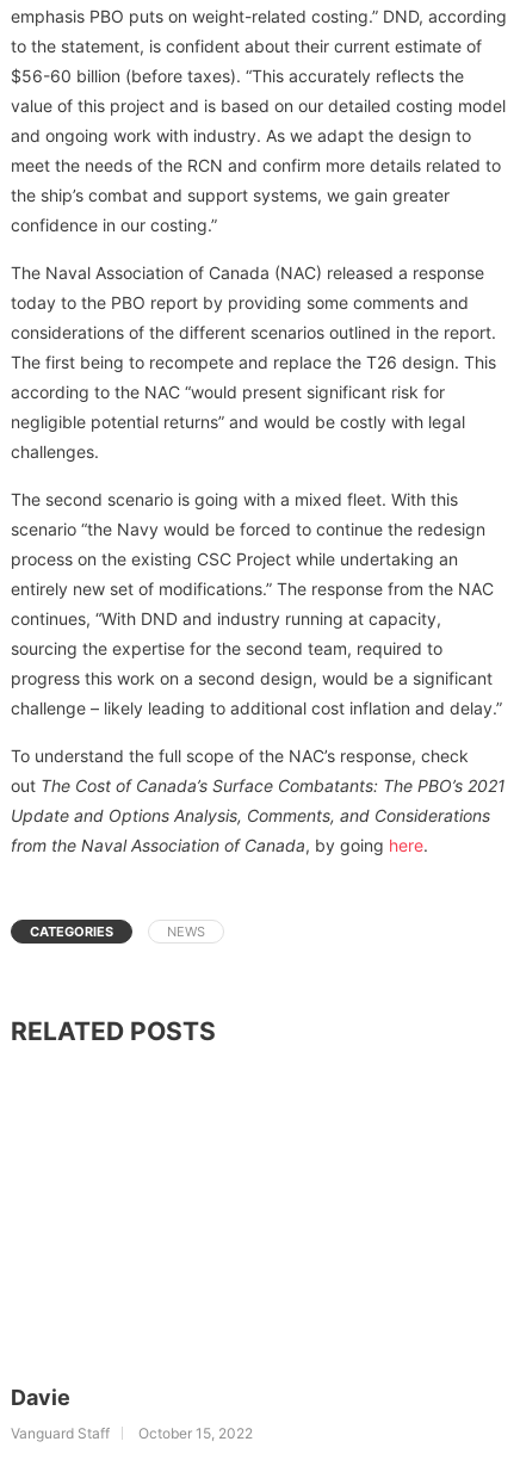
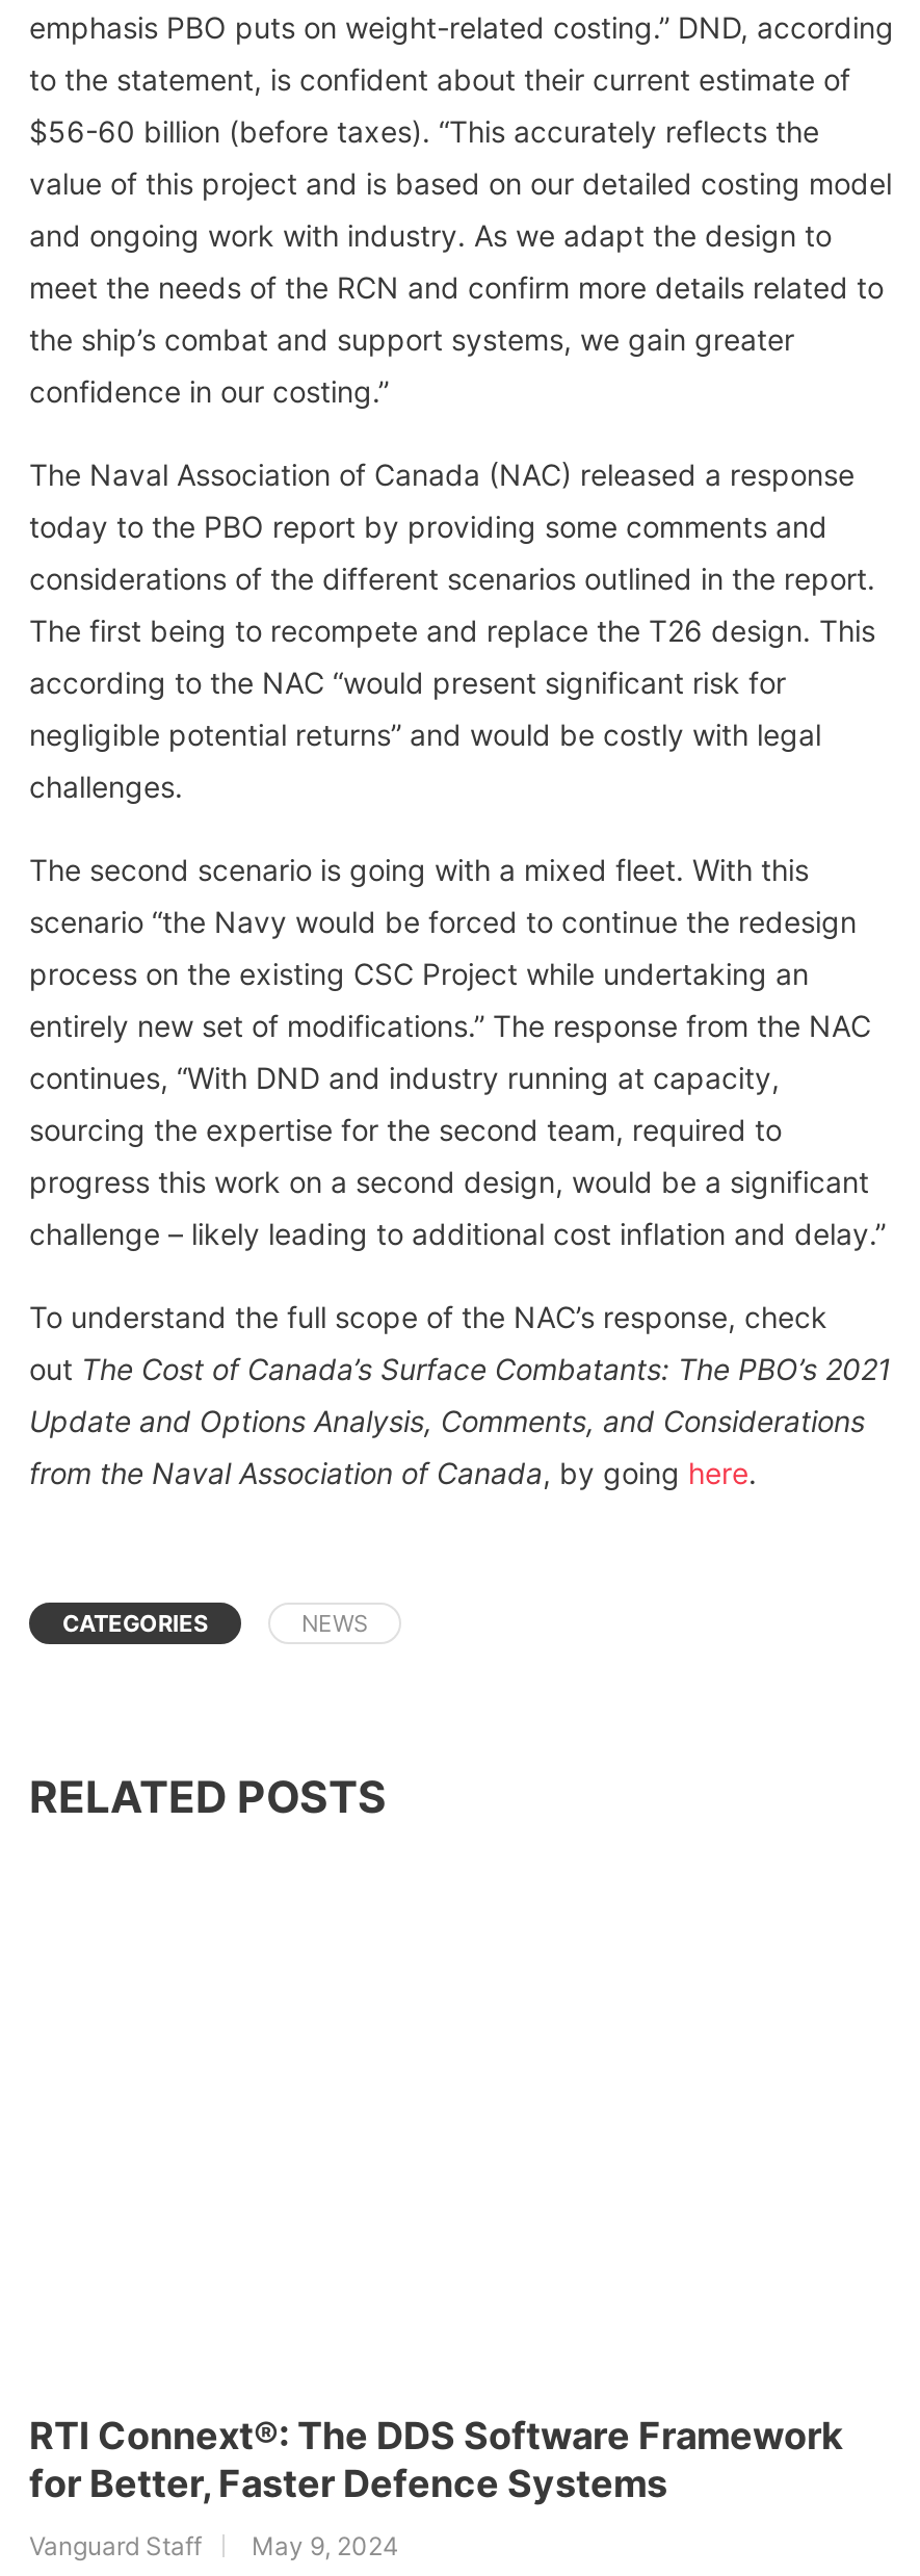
[11,1385,70,1410] Davie -> [29,2414,842,2506] RTI Connext®: The DDS Software Framework | for Better, Faster Defence Systems
[11,1424,253,1442] Vanguard Staff October 15, 2022 -> [29,2531,399,2562] Vanguard Staff May 9, 2024

